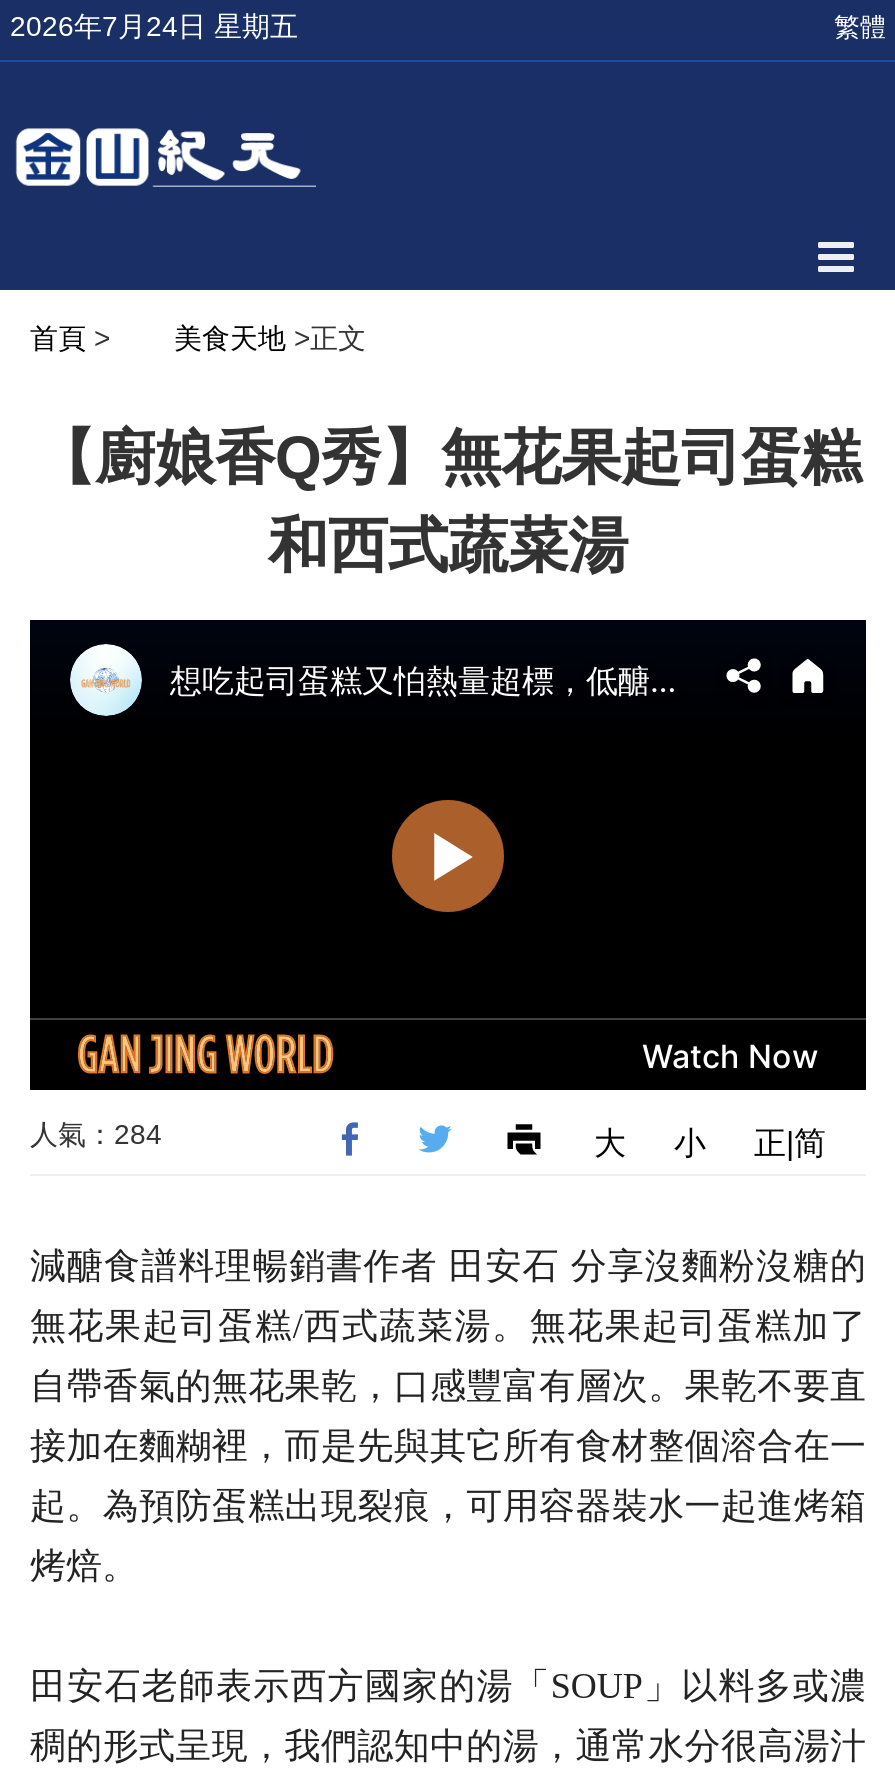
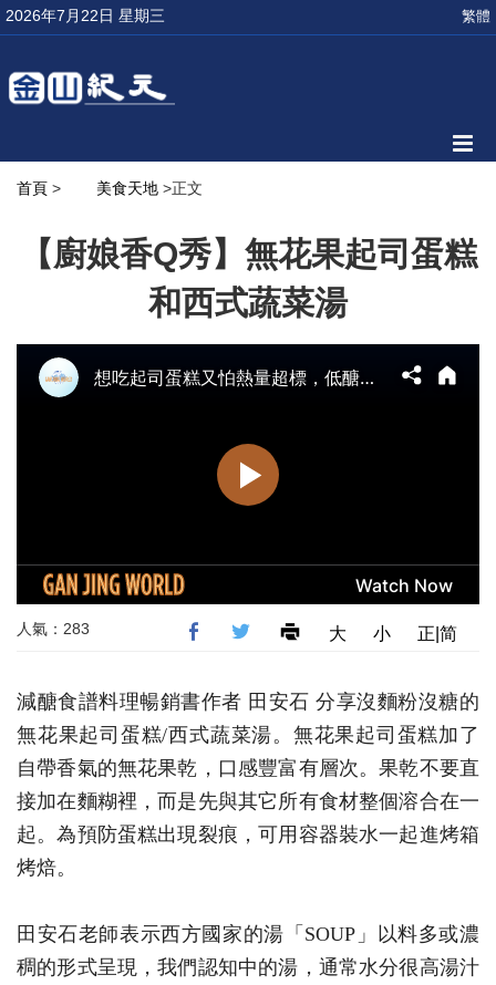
[10,10,298,42] 2026年7月24日 星期五 -> [6,7,165,24] 2026年7月22日 星期三
[30,1118,162,1150] 人氣：284 -> [17,620,90,638] 人氣：283

